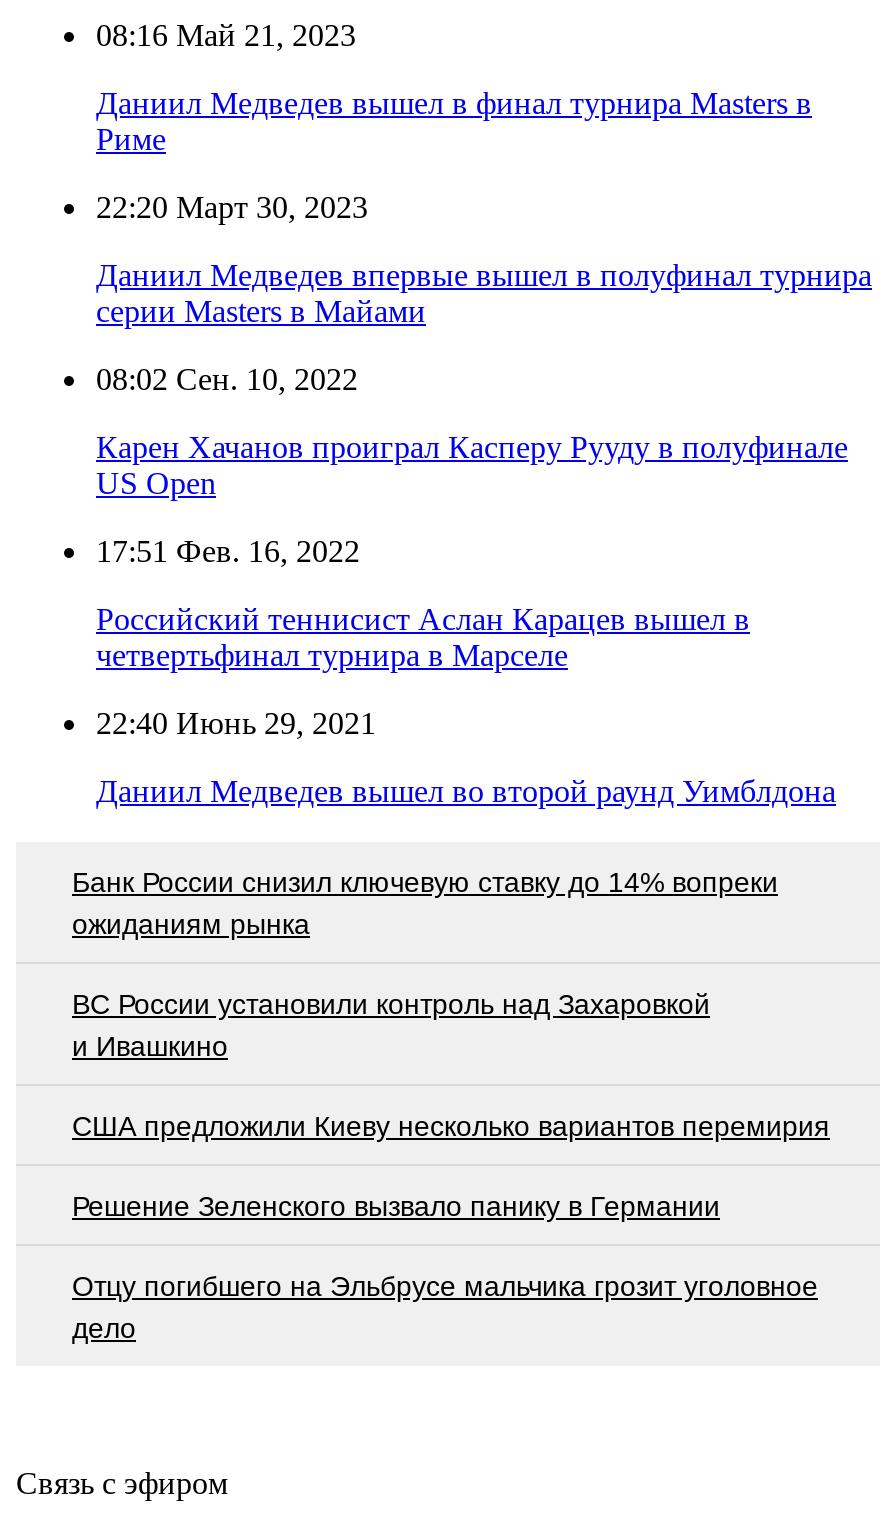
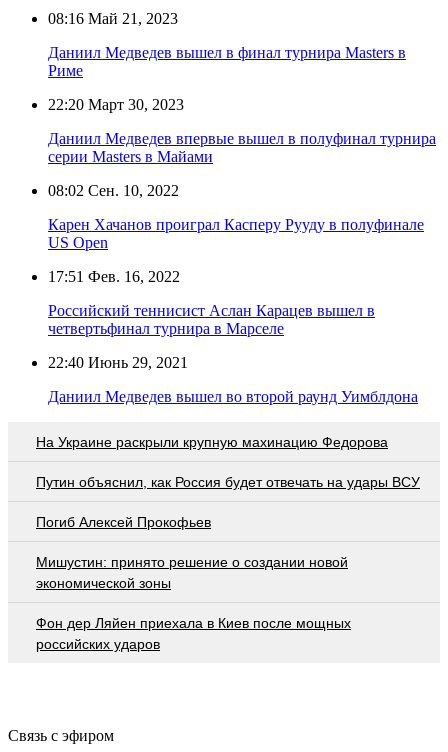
[72,865,778,939] Банк России снизил ключевую ставку до 14% вопреки | ожиданиям рынка -> [36,434,388,450] На Украине раскрыли крупную махинацию Федорова
[72,987,710,1061] ВС России установили контроль над Захаровкой | и Ивашкино -> [36,474,420,490] Путин объяснил, как Россия будет отвечать на удары ВСУ
[72,1109,830,1141] США предложили Киеву несколько вариантов перемирия -> [36,514,211,530] Погиб Алексей Прокофьев
[72,1189,720,1221] Решение Зеленского вызвало панику в Германии -> [36,554,348,591] Мишустин: принято решение о создании новой | экономической зоны
[72,1269,818,1343] Отцу погибшего на Эльбрусе мальчика грозит уголовное | дело -> [36,615,351,652] Фон дер Ляйен приехала в Киев после мощных | российских ударов

